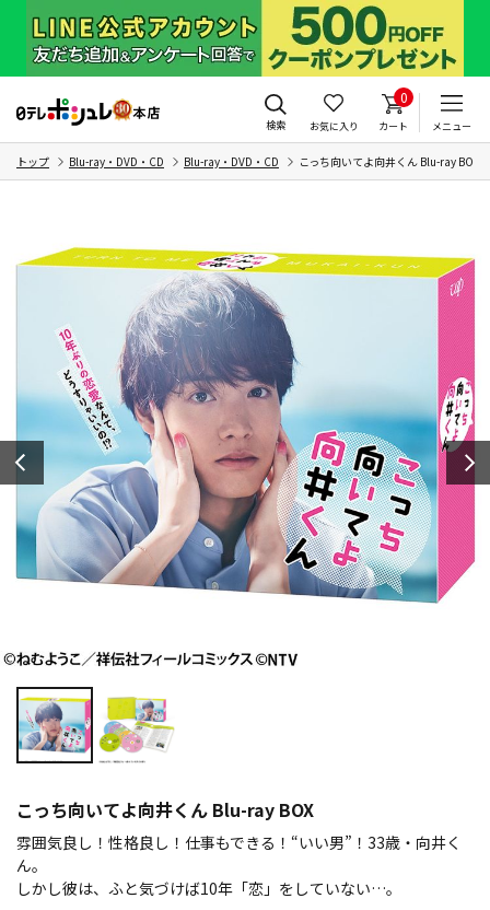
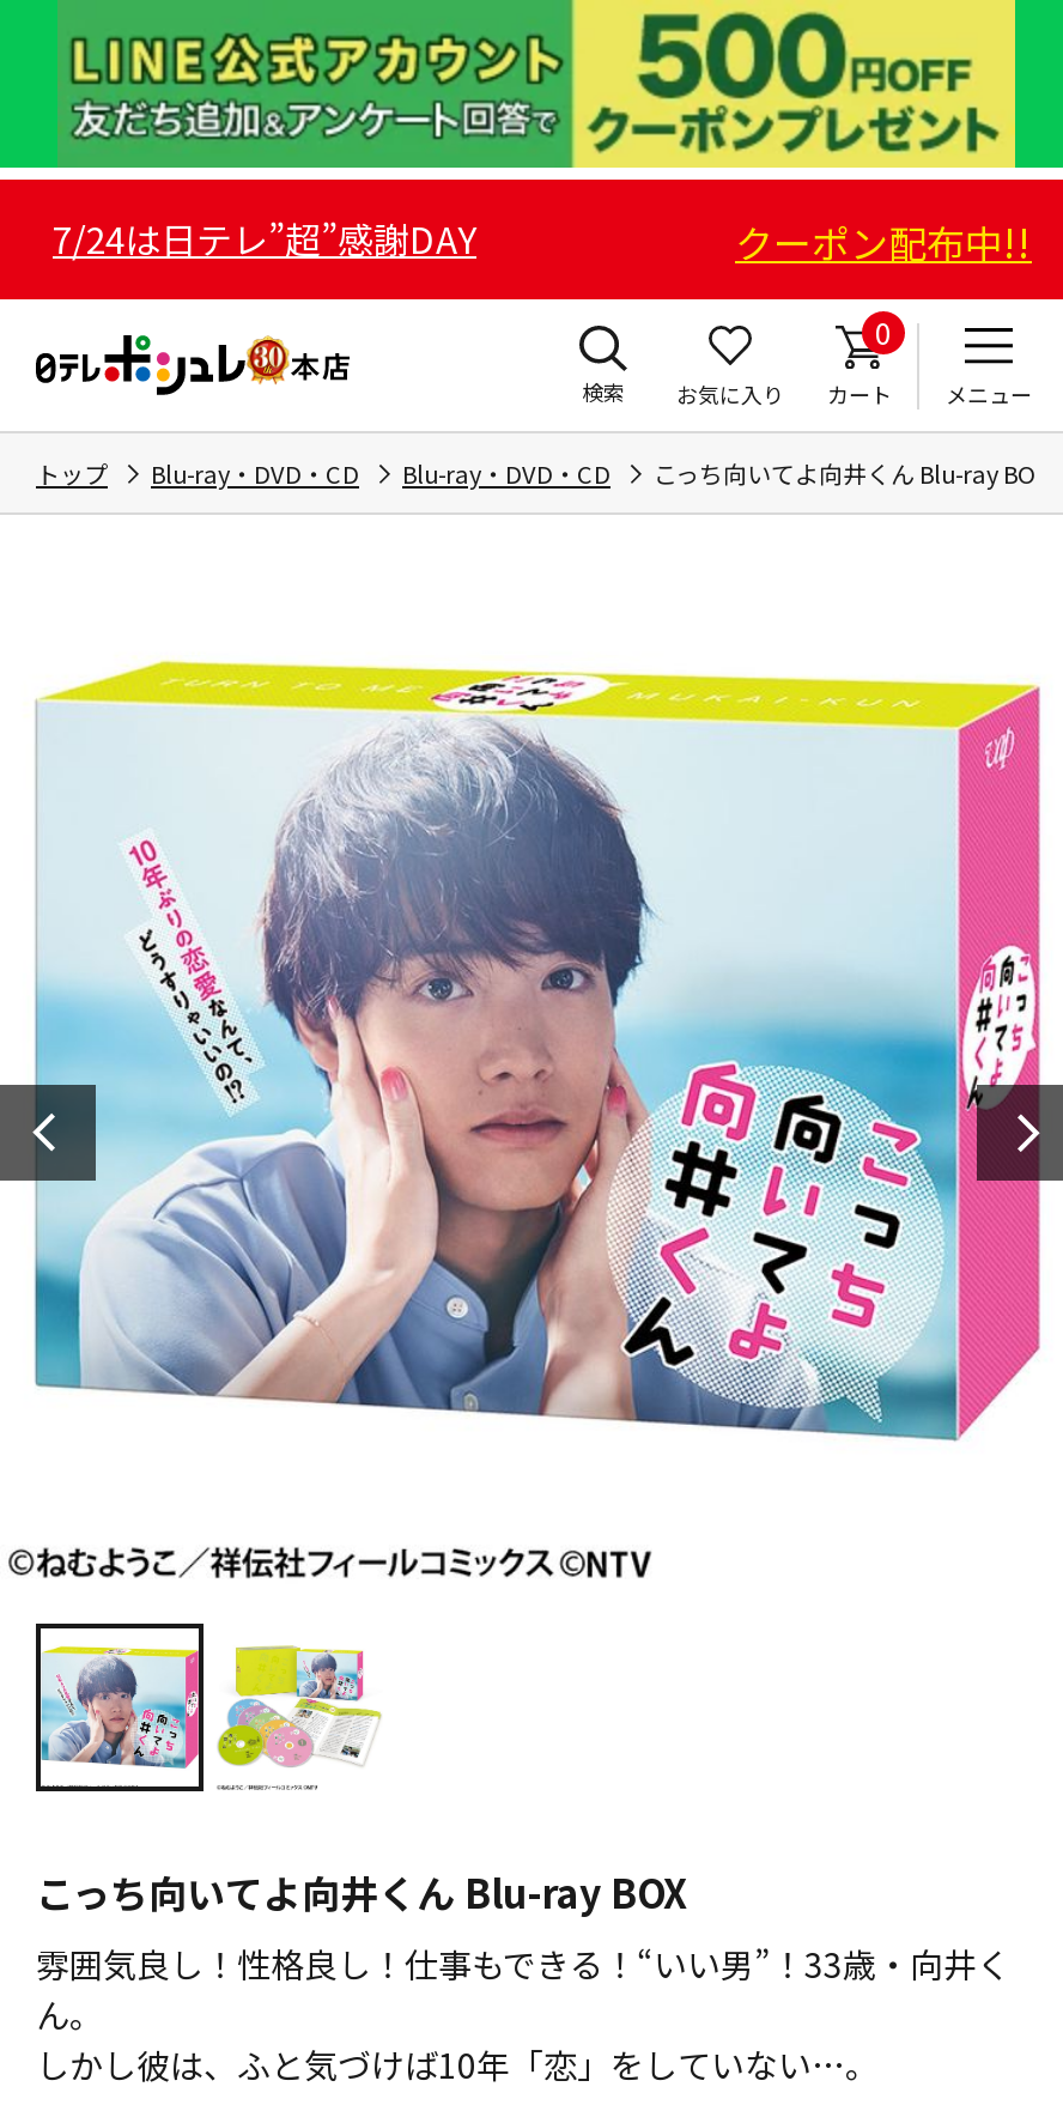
none -> [53,213,1032,271] 7/24は日テレ”超”感謝DAY | クーポン配布中!!

